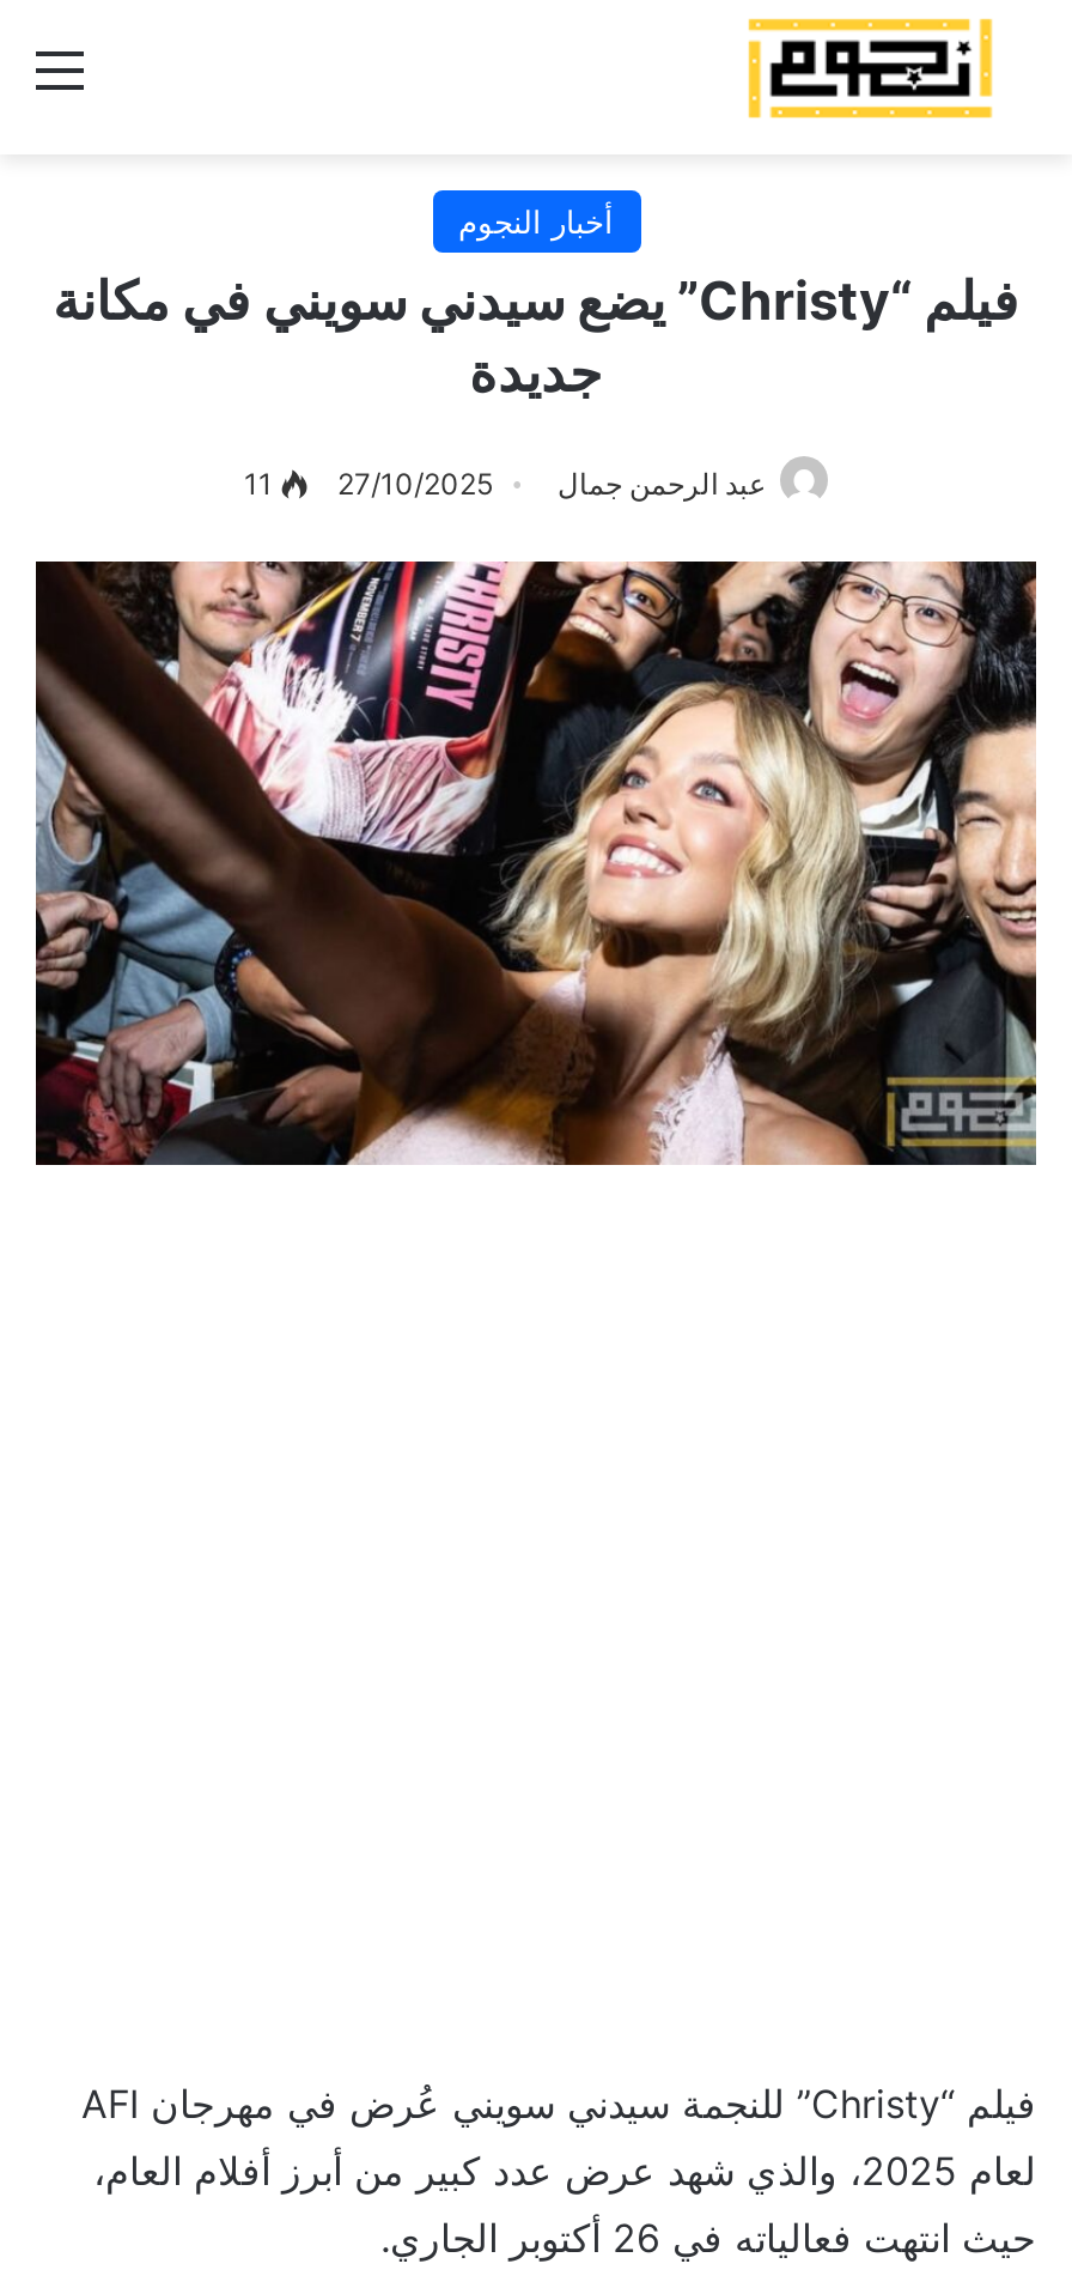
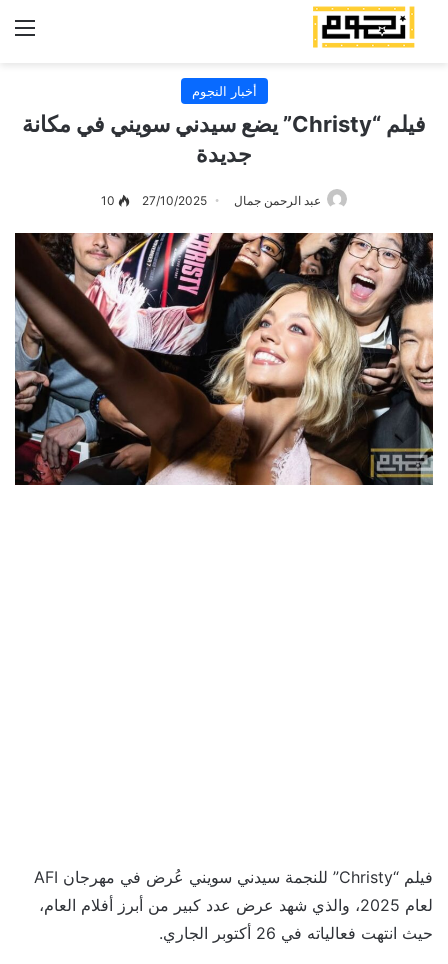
[244,466,766,502] عبد الرحمن جمال 27/10/2025 11 -> [101,193,321,208] عبد الرحمن جمال 27/10/2025 10

